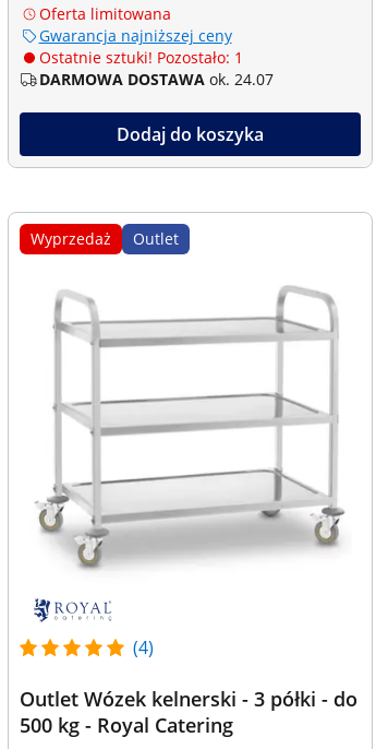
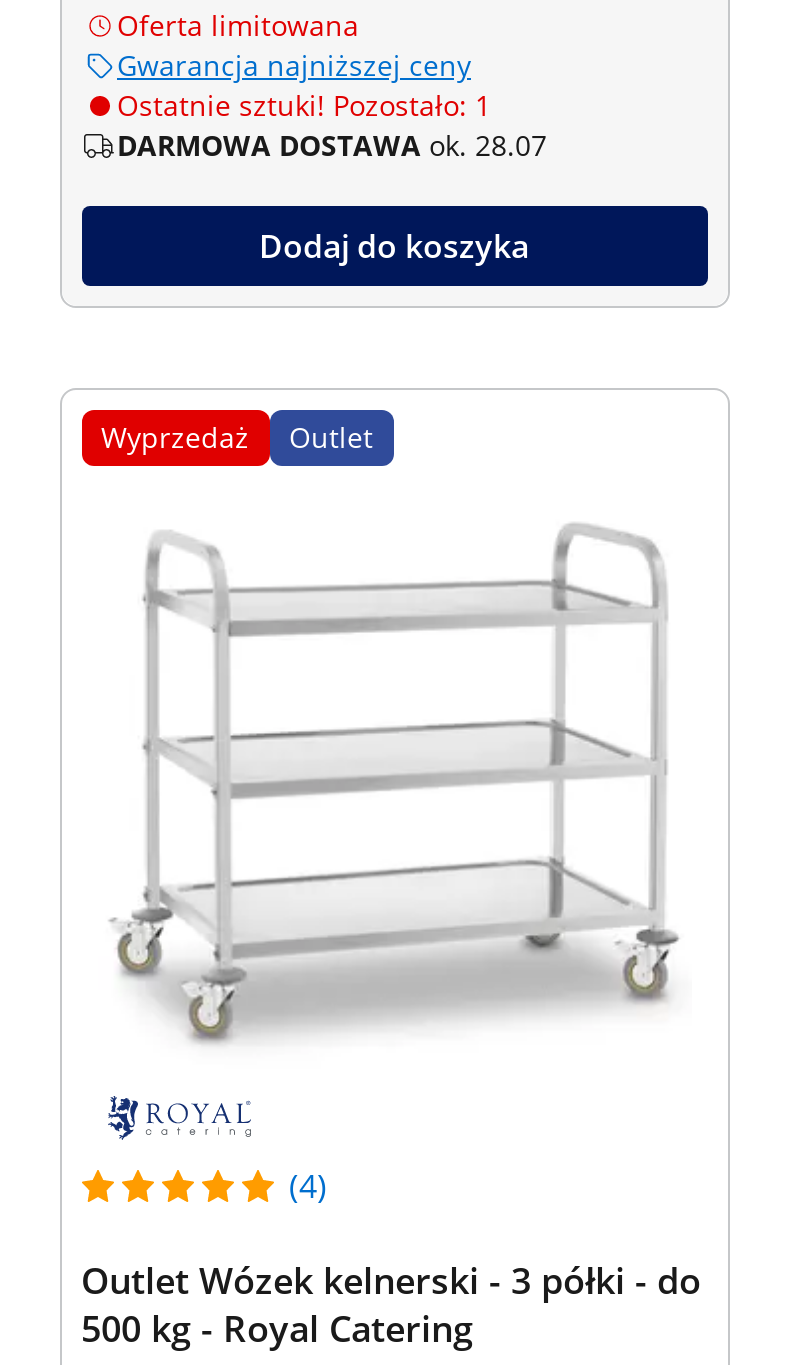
[39,68,273,89] DARMOWA DOSTAWA ok. 24.07 -> [117,125,547,163] DARMOWA DOSTAWA ok. 28.07

